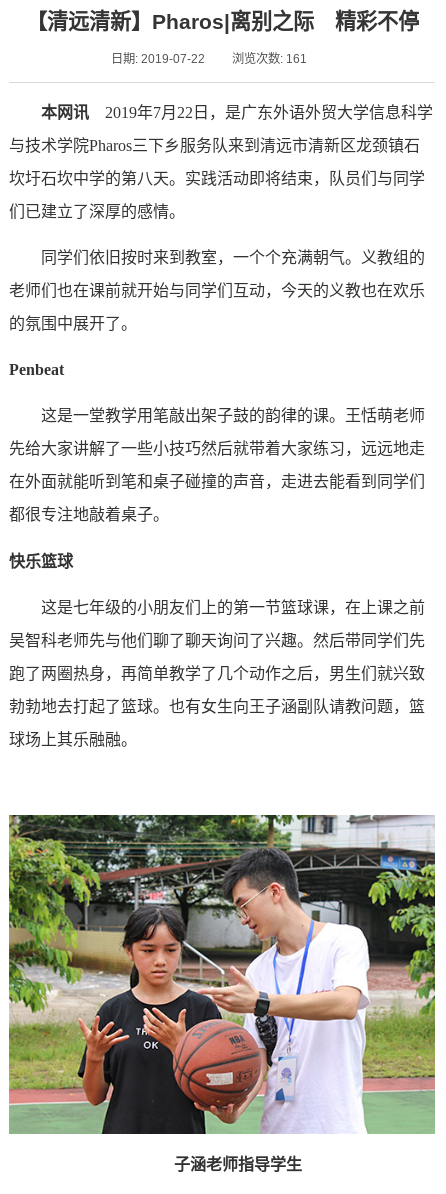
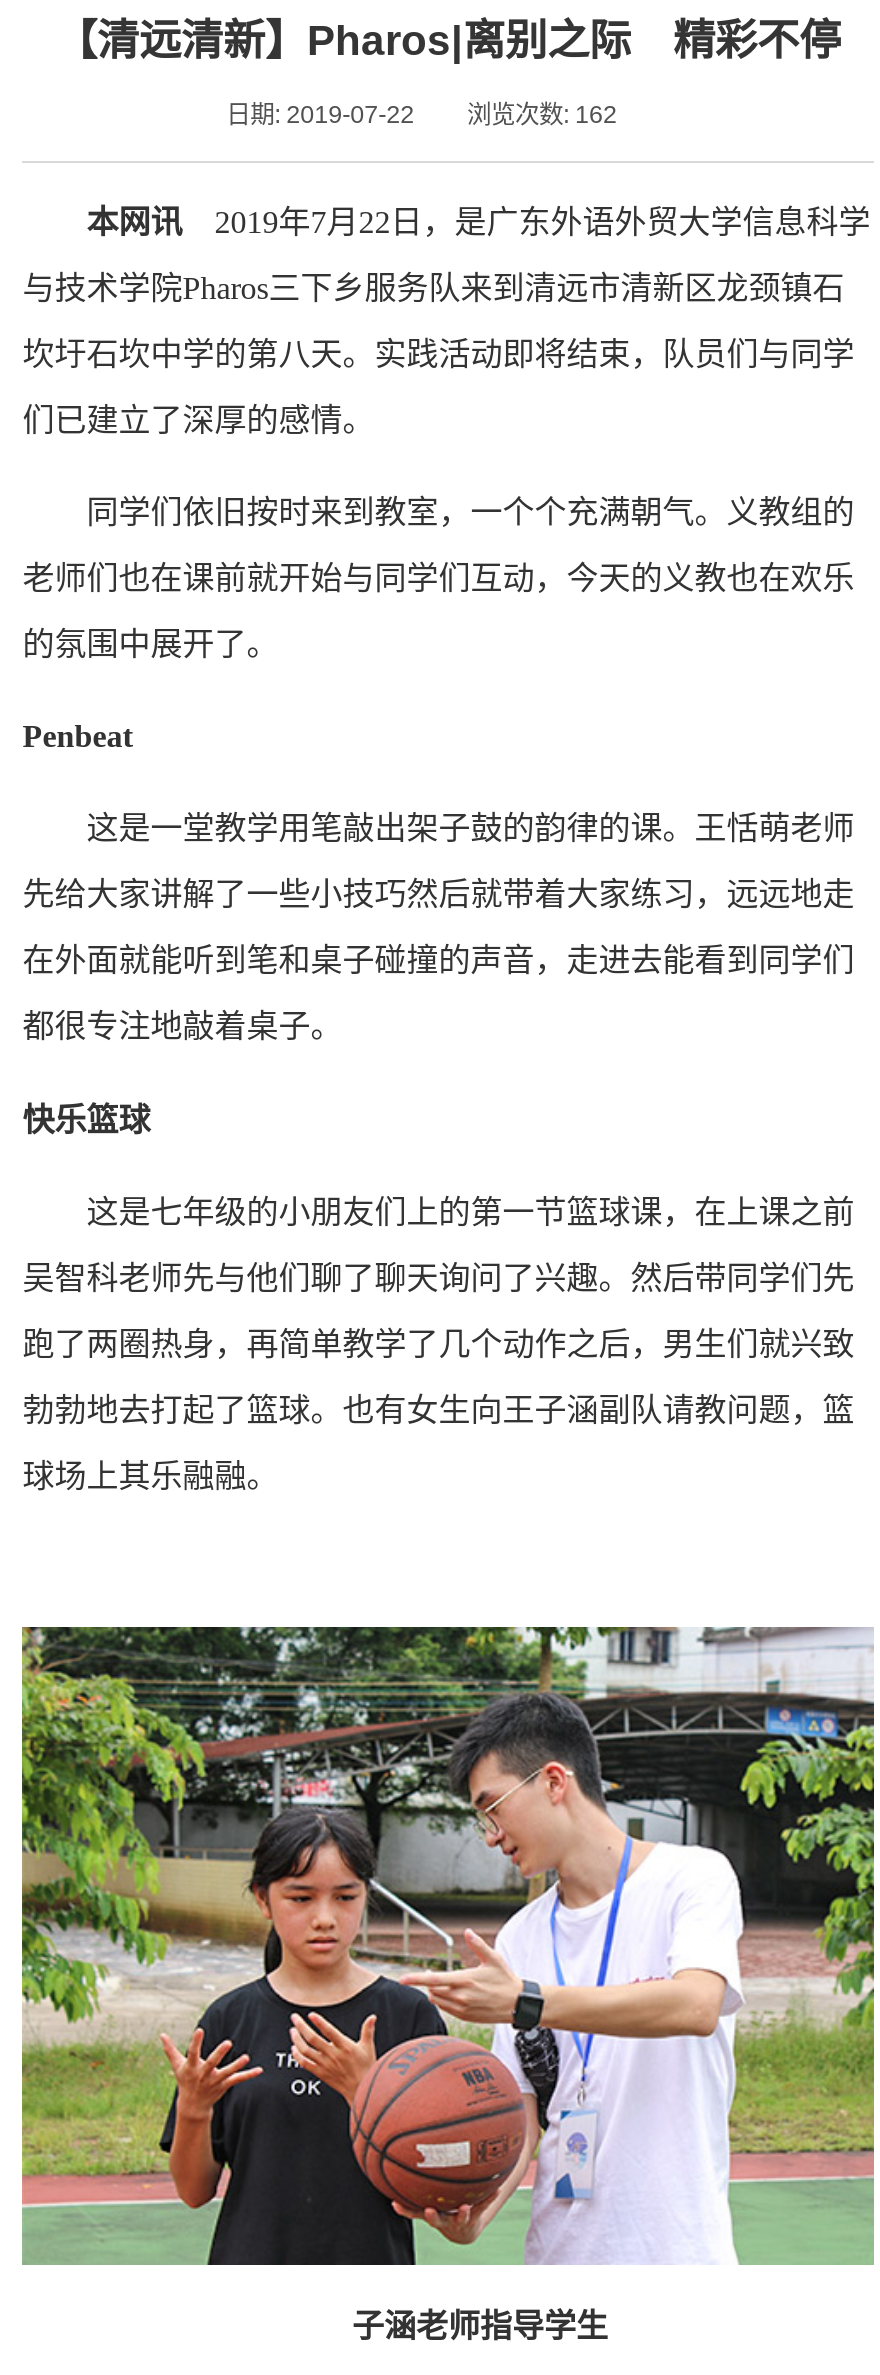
[111,52,306,66] 日期: 2019-07-22 浏览次数: 161 -> [226,102,617,130] 日期: 2019-07-22 浏览次数: 162

